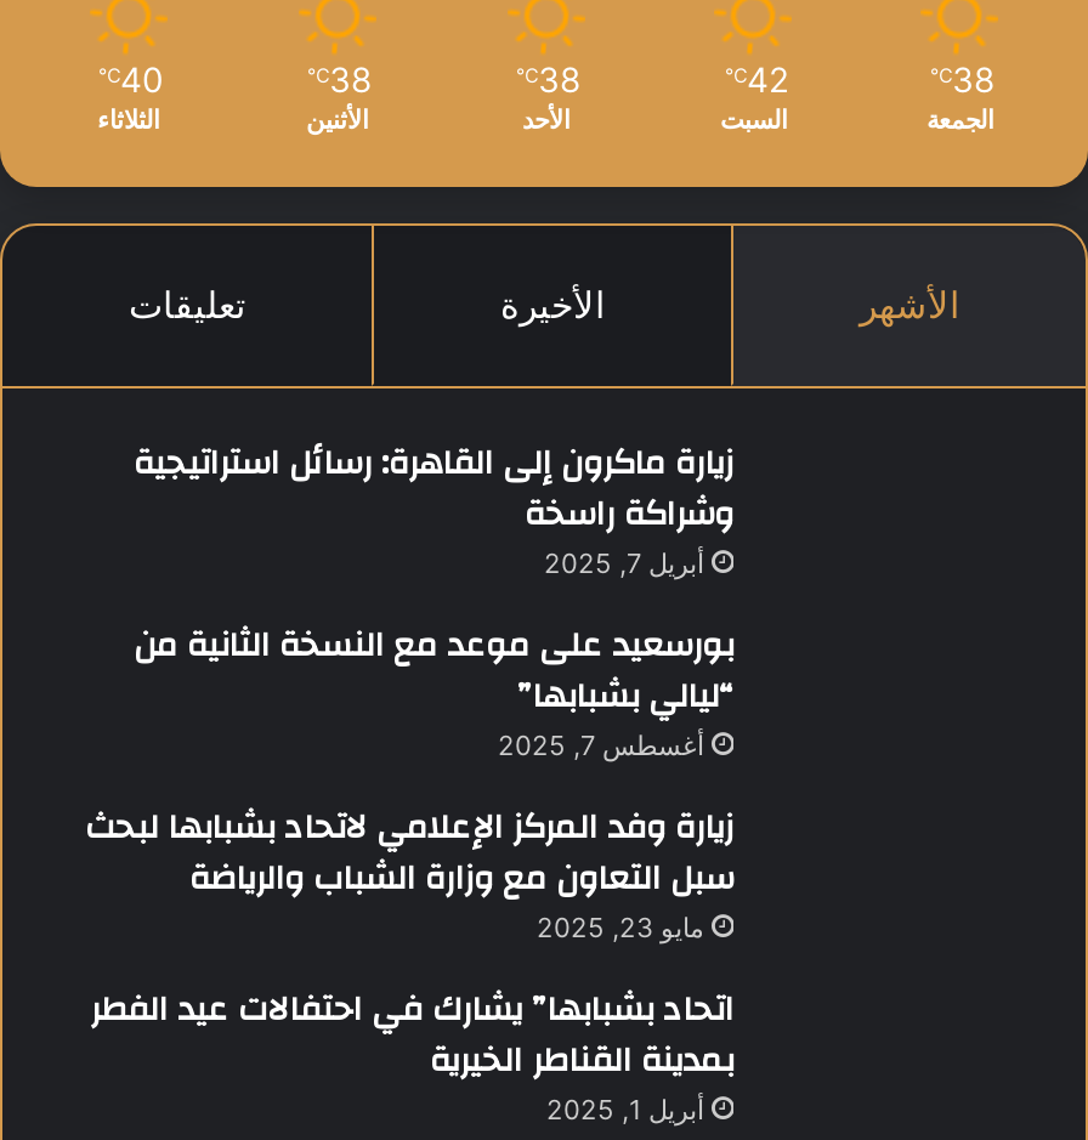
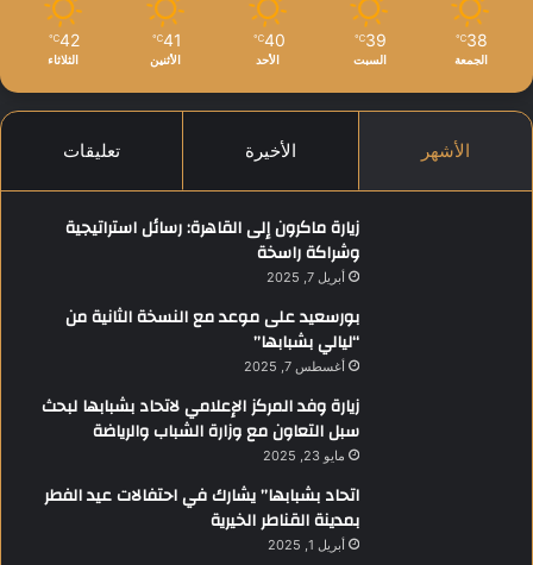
[98,60,164,101] ℃ 40 -> [49,29,80,49] ℃ 42
[307,60,373,101] ℃ 38 -> [152,29,181,49] ℃ 41
[516,60,582,101] ℃ 38 -> [253,29,285,49] ℃ 40
[725,60,788,101] ℃ 42 -> [355,29,387,49] ℃ 39

